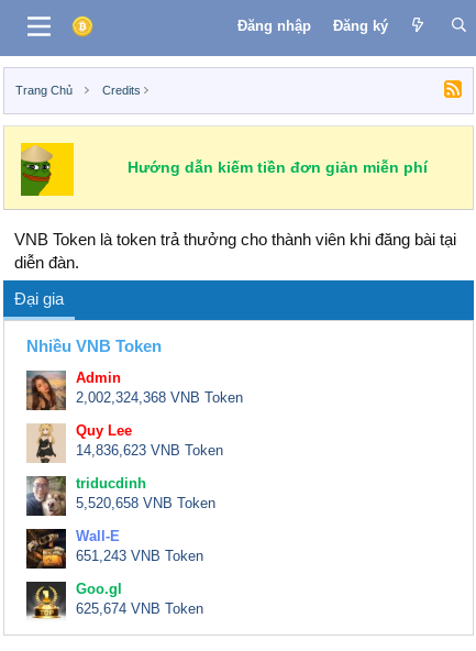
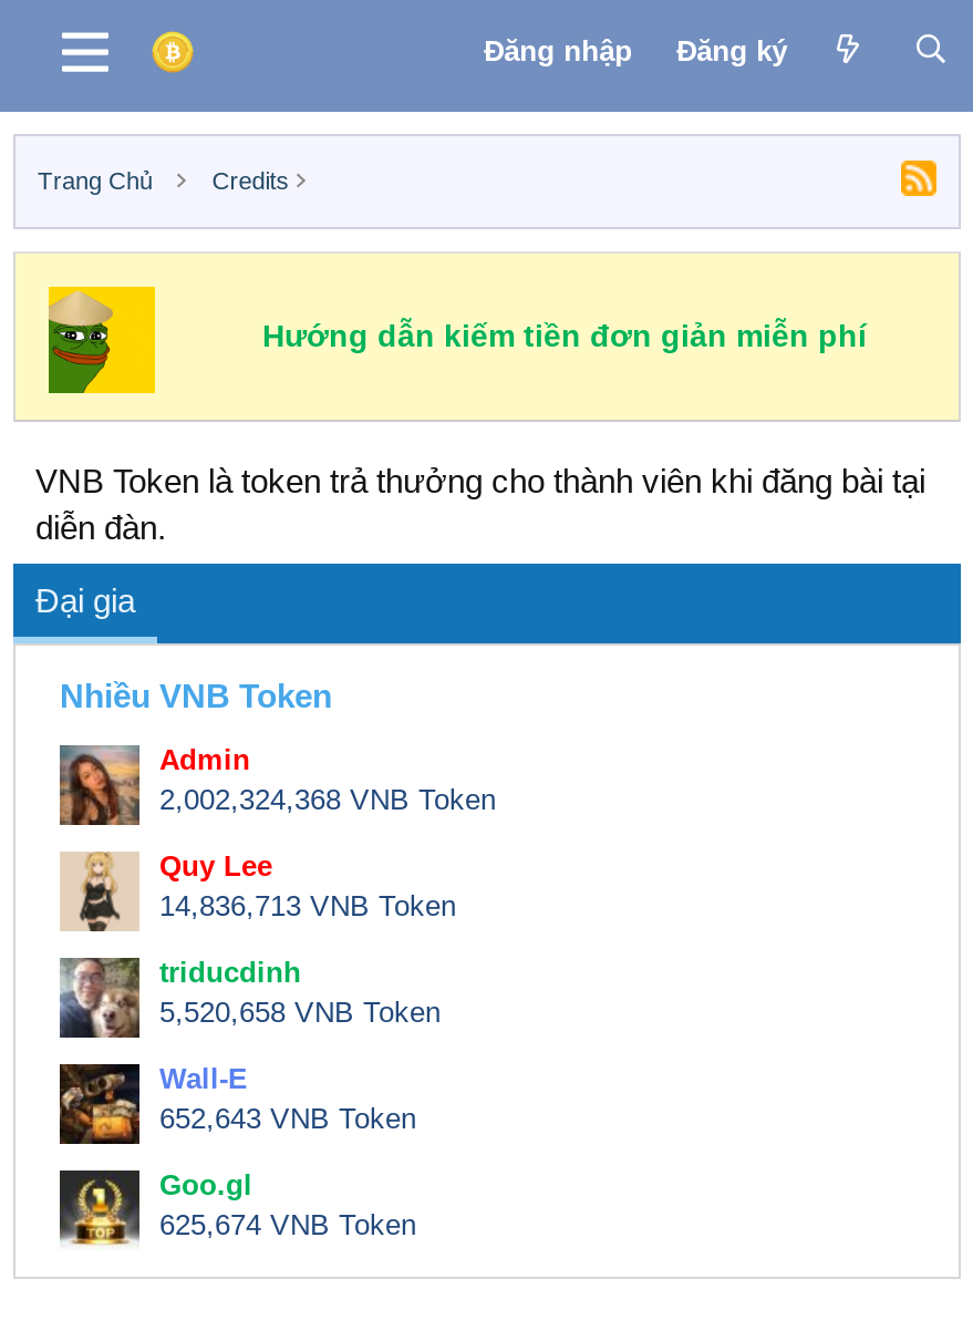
[76,442,223,458] 14,836,623 VNB Token -> [159,889,456,922] 14,836,713 VNB Token
[76,547,203,564] 651,243 VNB Token -> [159,1101,416,1134] 652,643 VNB Token

